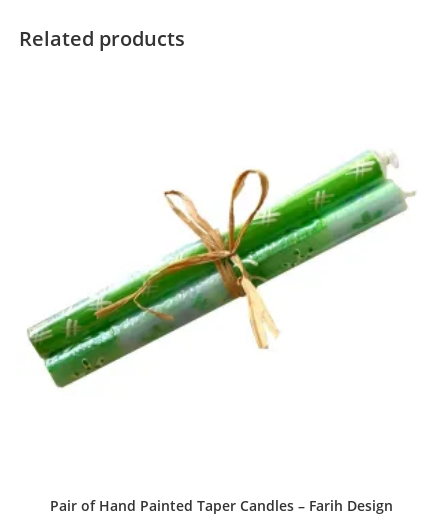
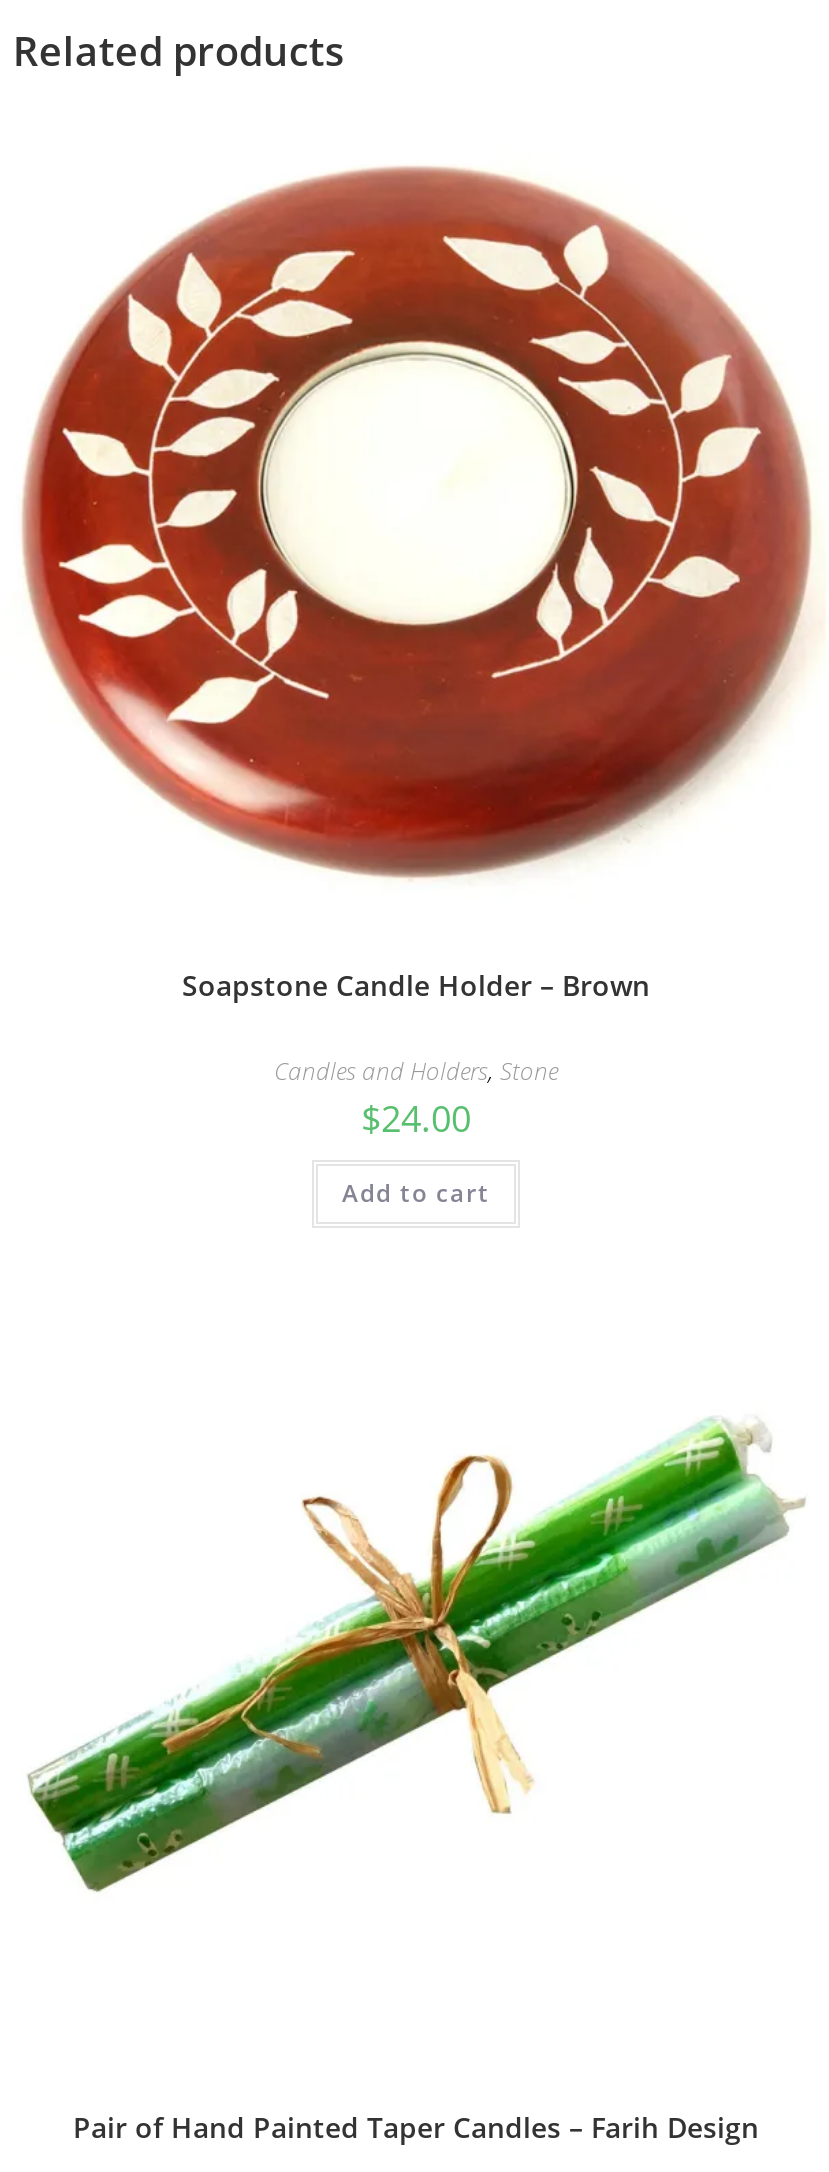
none -> [20,166,814,880] [image]
none -> [182,966,650,1210] Soapstone Candle Holder – Brown | Candles and Holders, Stone | $24.00 | Add to cart

